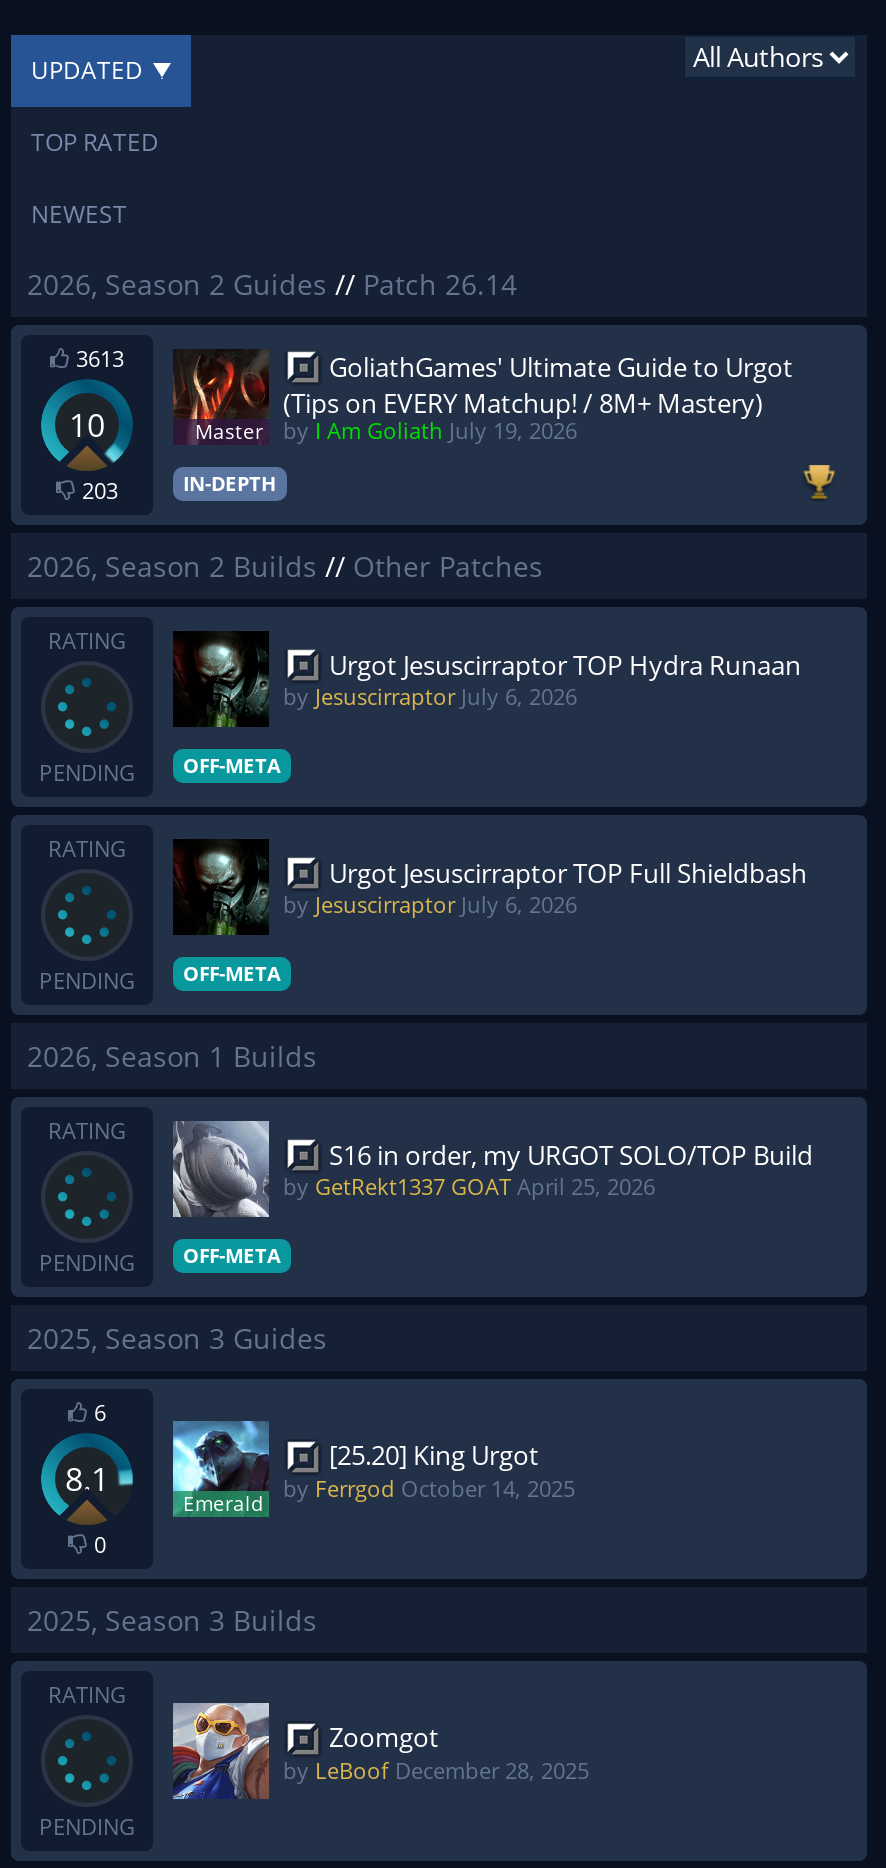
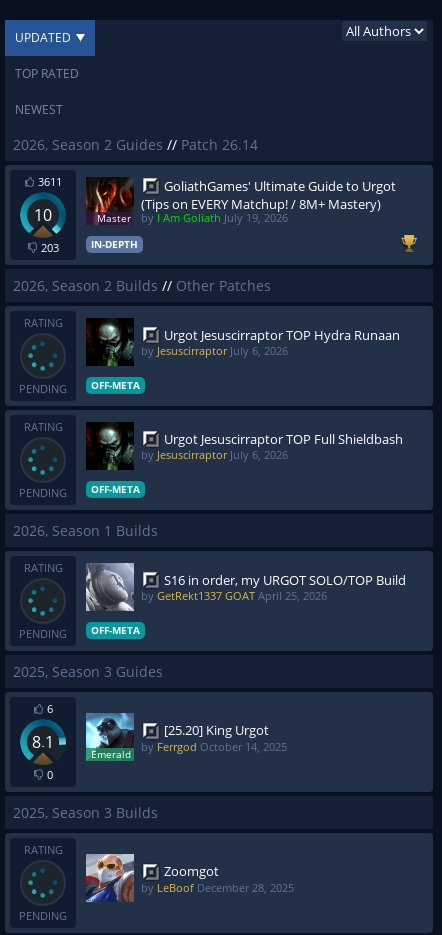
[76,343,124,373] 3613 -> [37,174,61,189] 3611

